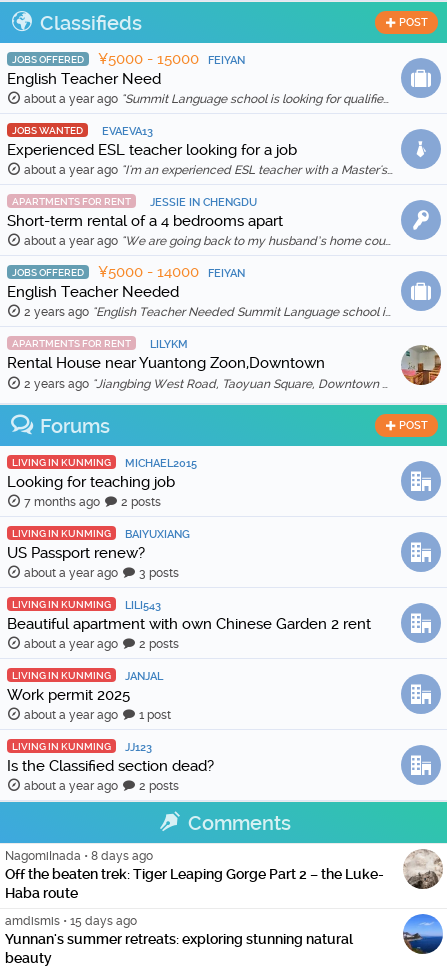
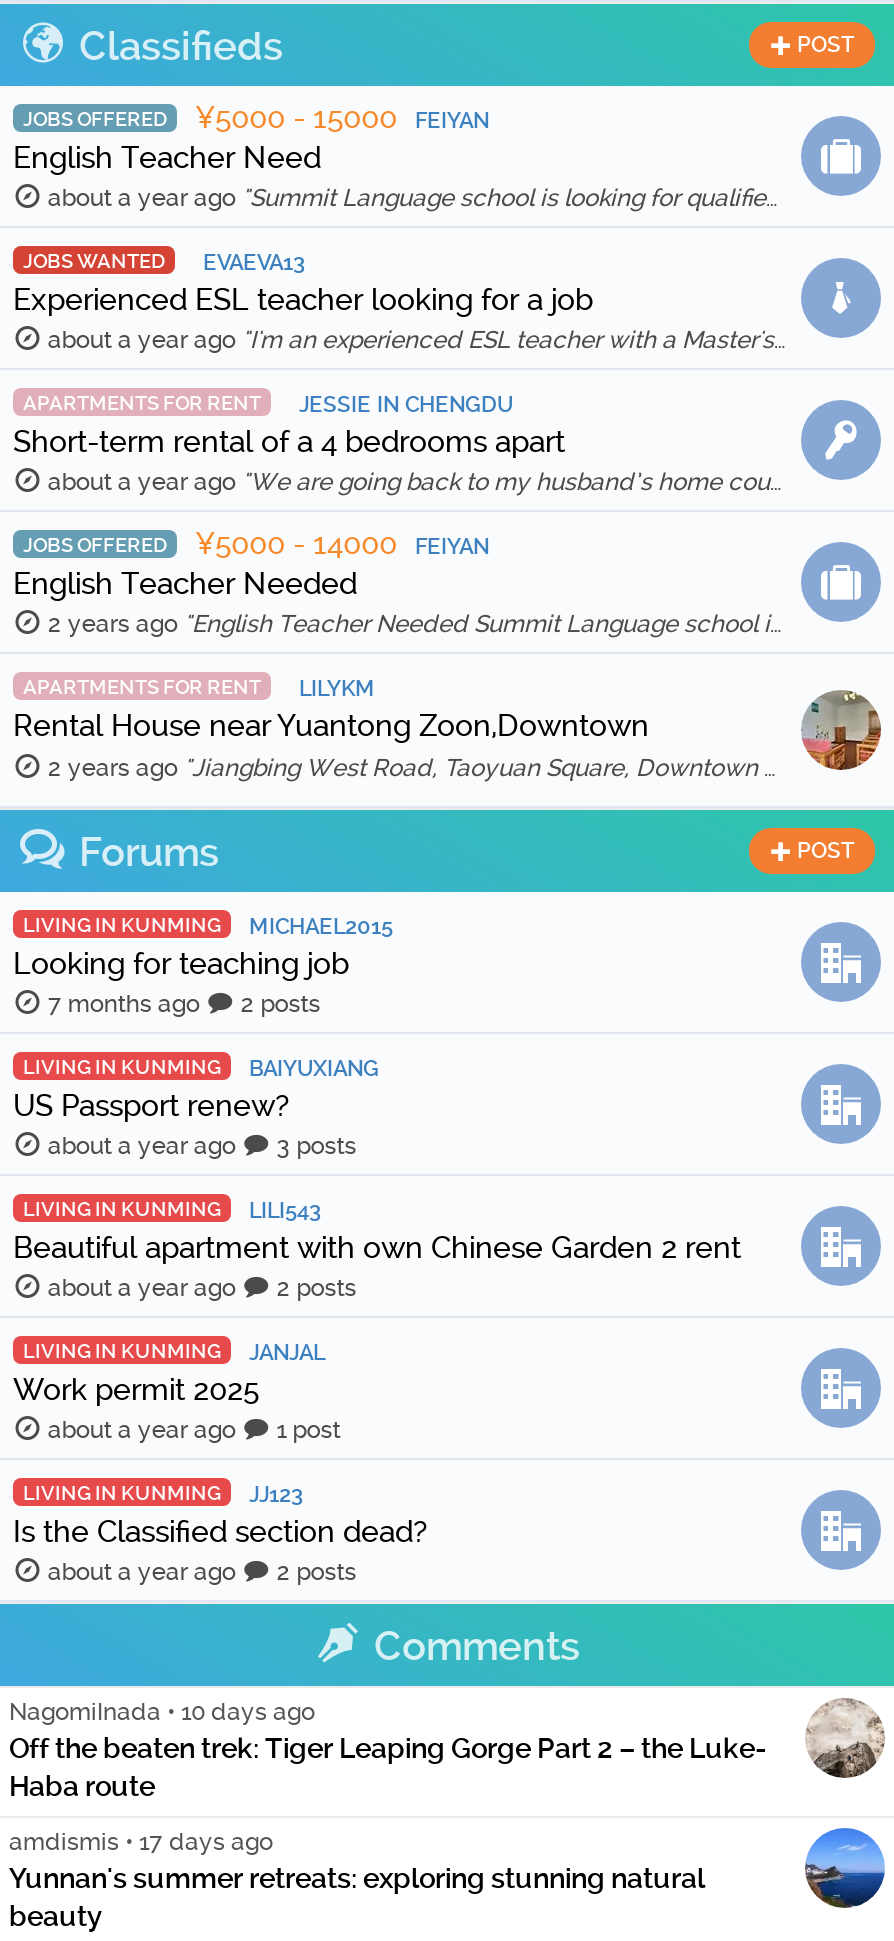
[5,849,153,863] NagomiInada • 8 days ago -> [9,1698,315,1726] NagomiInada • 10 days ago
[5,914,137,928] amdismis • 15 days ago -> [9,1828,273,1856] amdismis • 17 days ago

